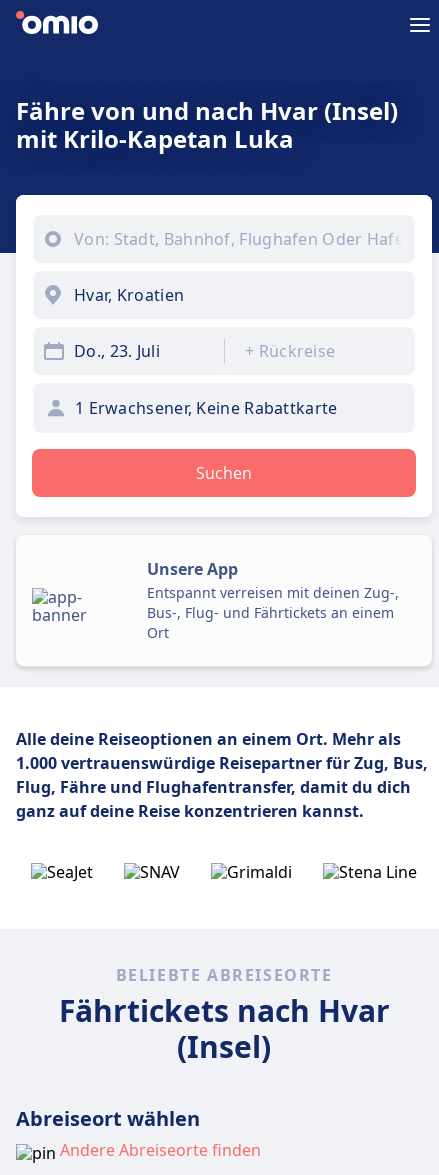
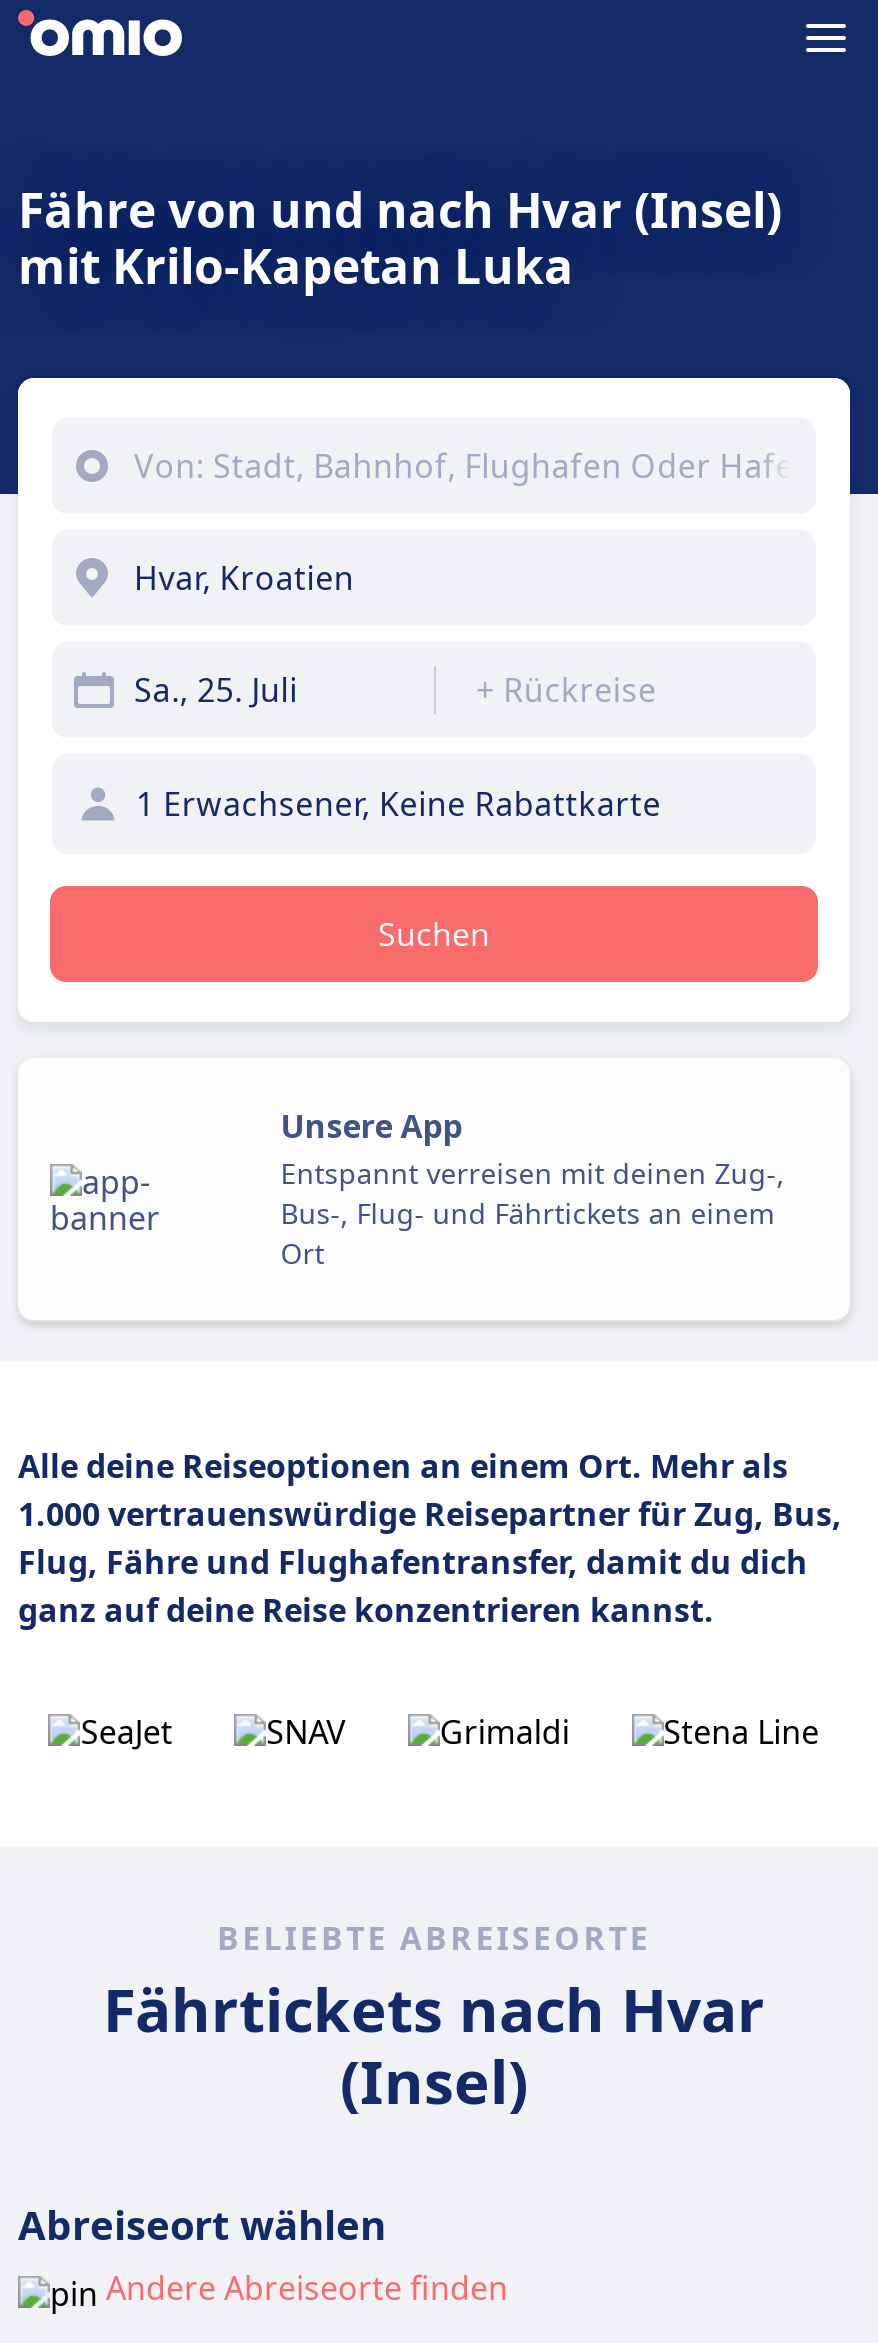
[74,340,160,362] Do., 23. Juli -> [134,668,298,712] Sa., 25. Juli

